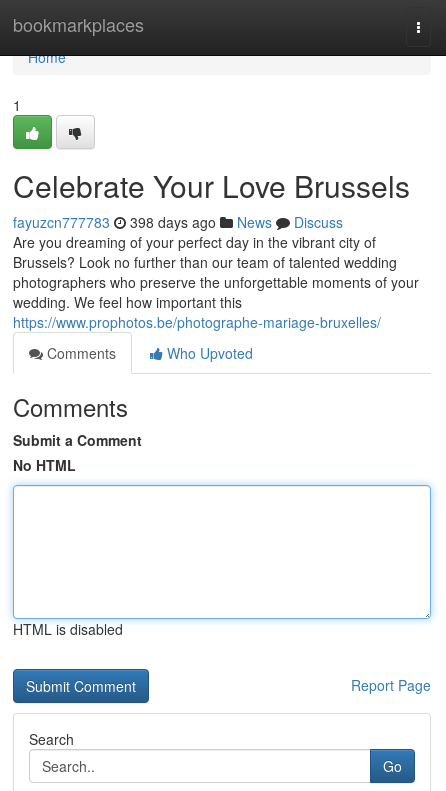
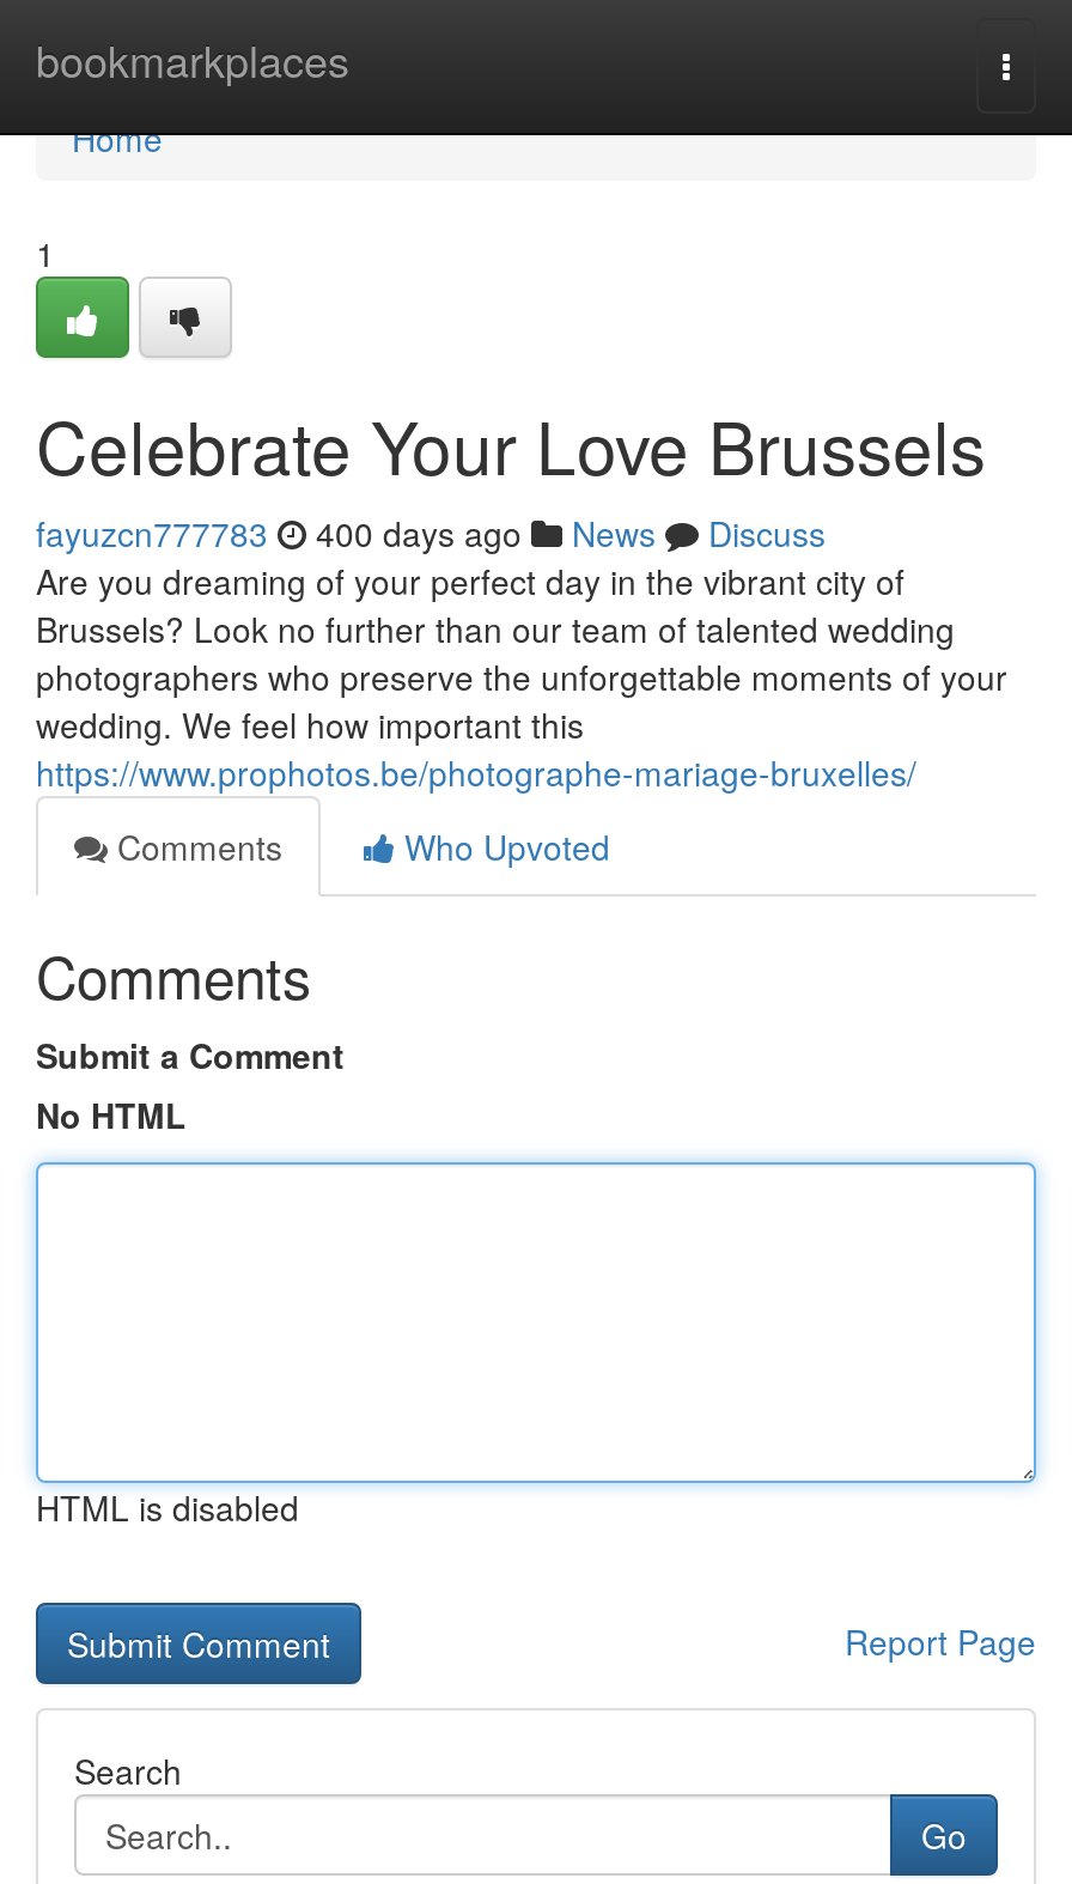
[13,212,343,232] fayuzcn777783 398 days ago News Discuss -> [36,509,826,557] fayuzcn777783 400 days ago News Discuss

